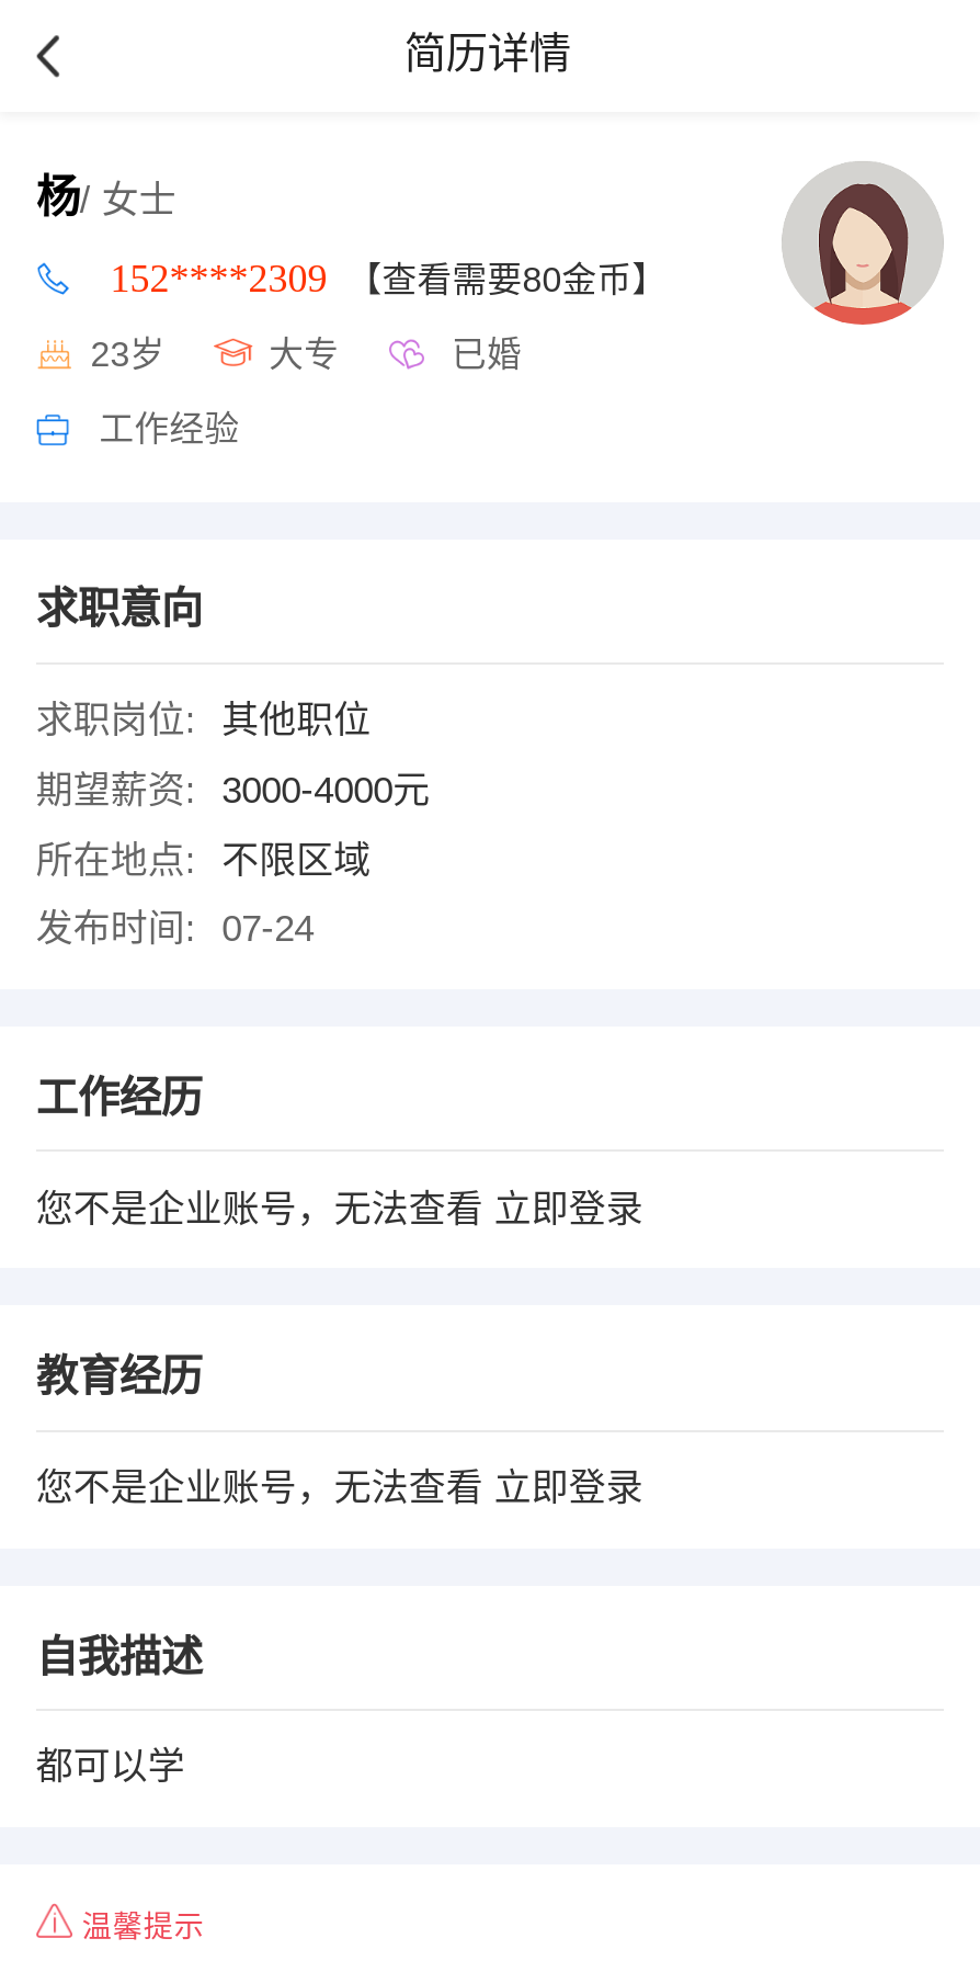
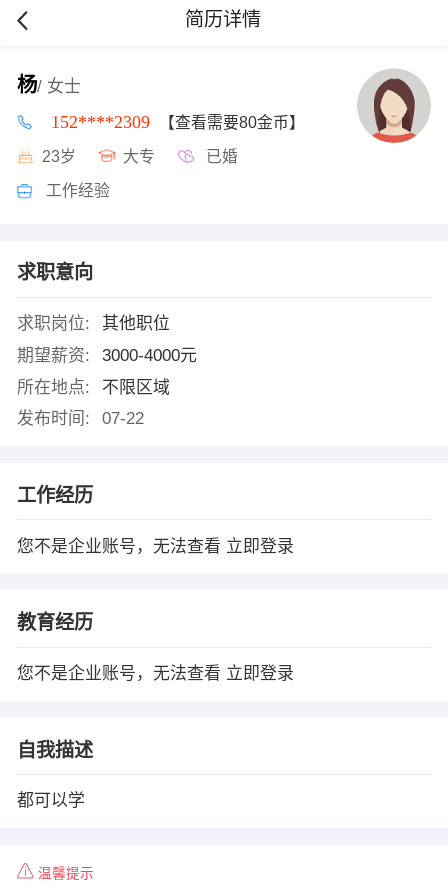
[36,909,314,950] 发布时间: 07-24 -> [17,409,144,428] 发布时间: 07-22

